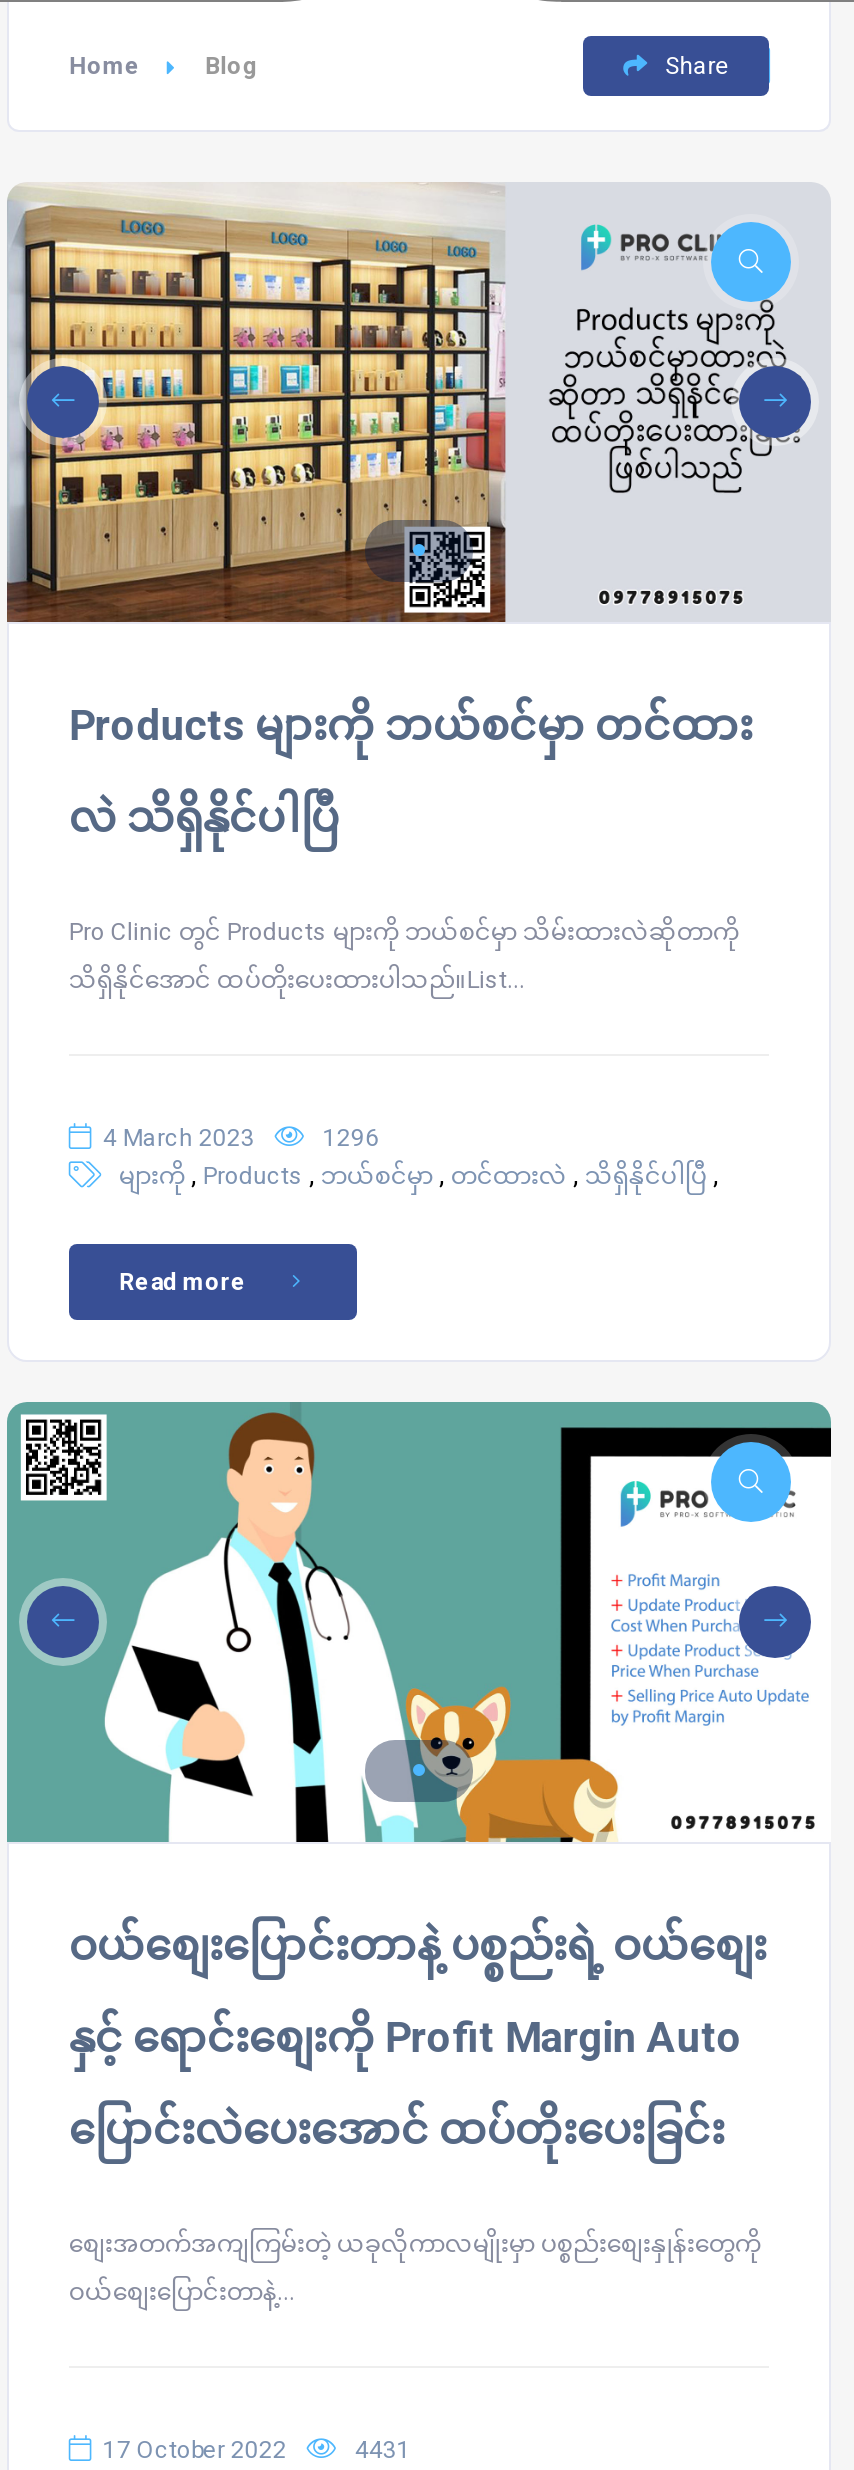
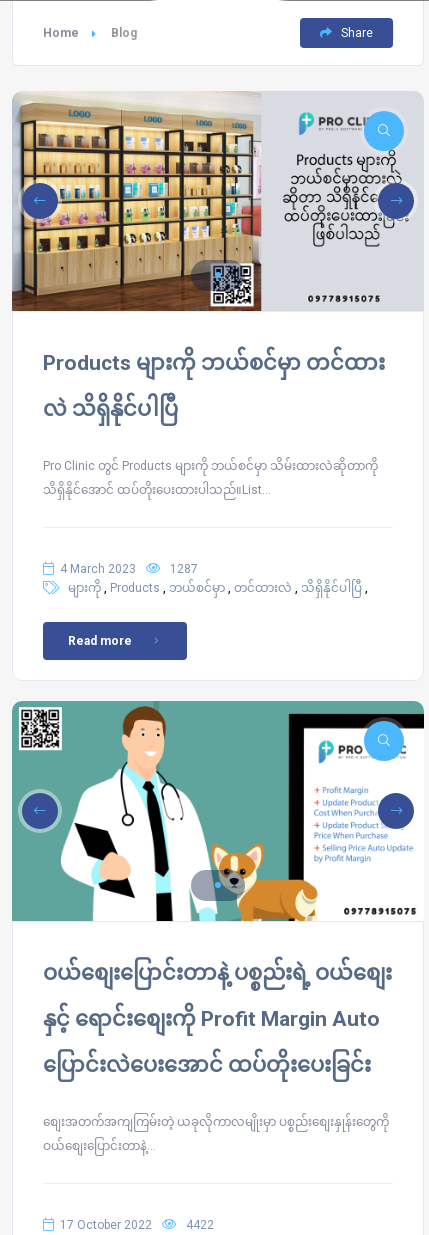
[323,1124,379,1152] 1296 -> [170,562,198,576] 1287
[355,2436,411,2464] 4431 -> [186,1218,214,1232] 4422

